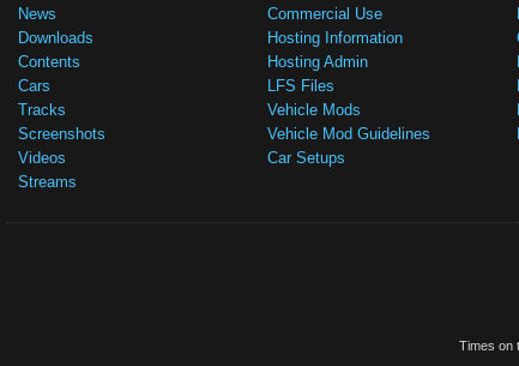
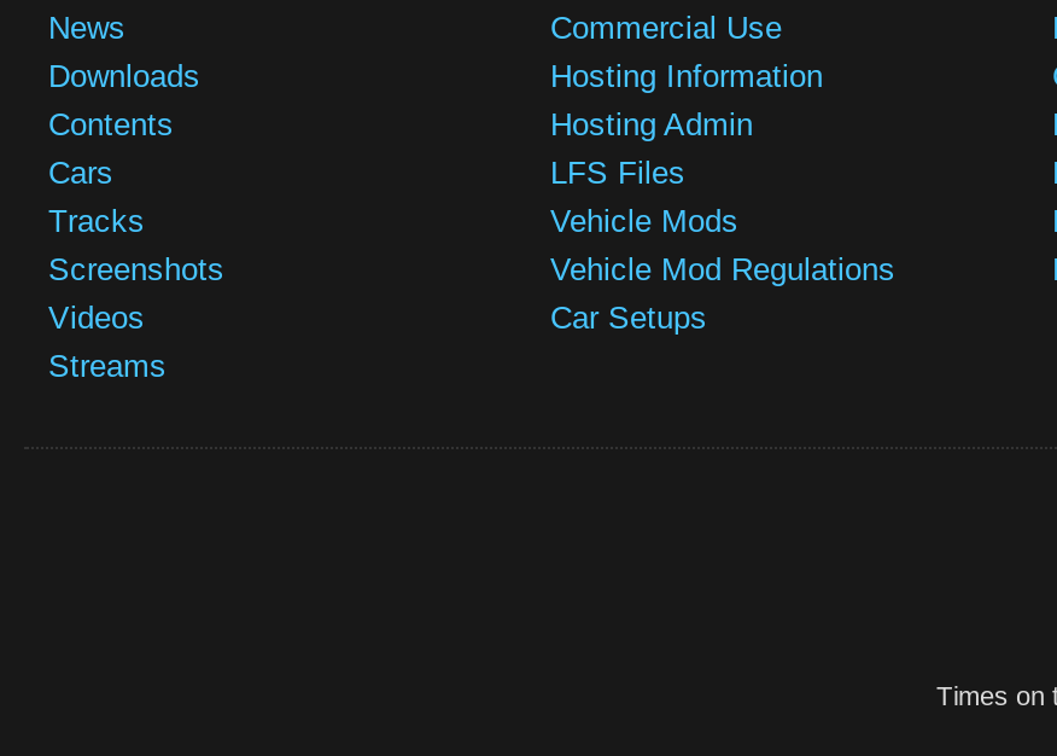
[267,125,430,143] Vehicle Mod Guidelines -> [550,251,895,287] Vehicle Mod Regulations

